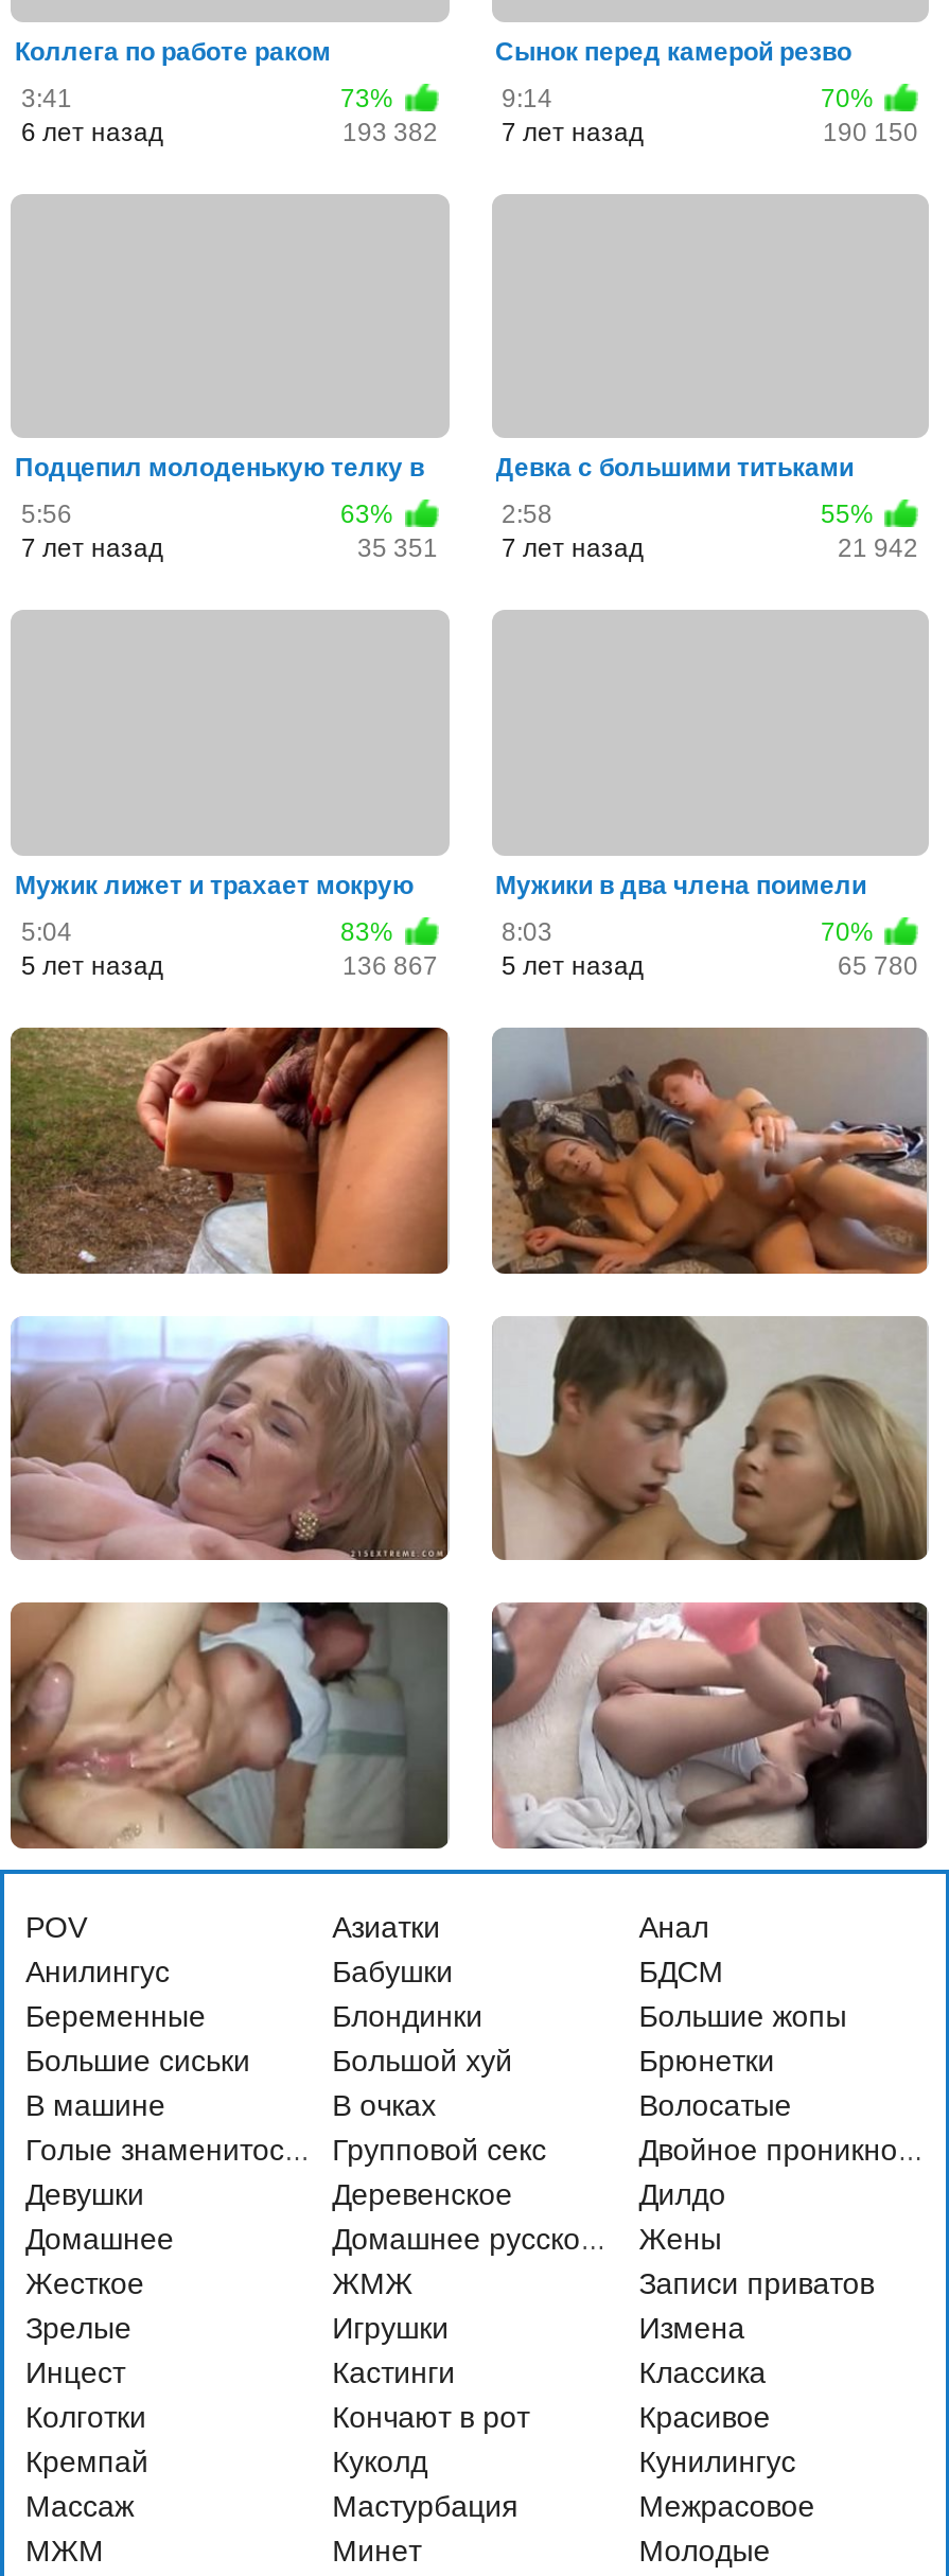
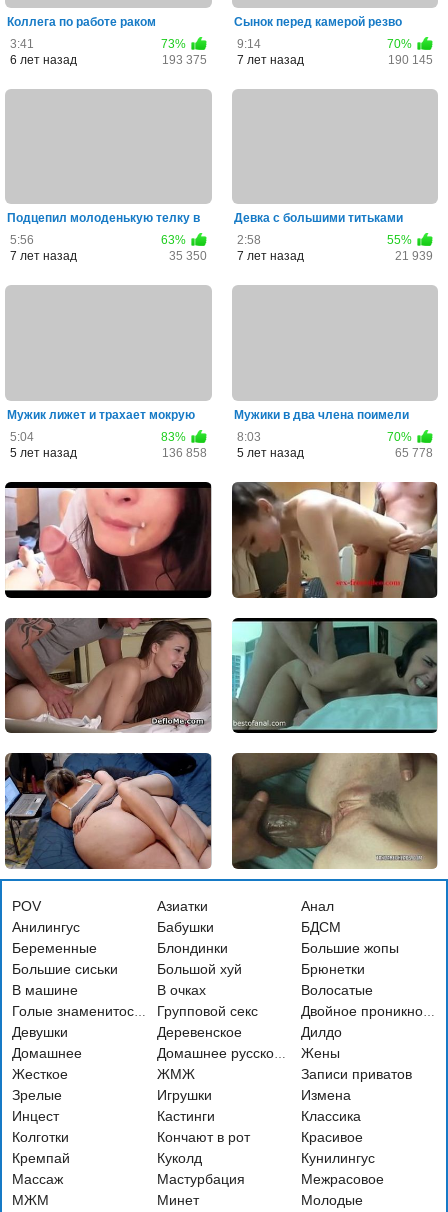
[342,117,438,147] 193 382 -> [161,53,206,67] 193 375
[823,117,918,147] 190 150 -> [388,53,433,67] 190 145
[357,534,438,564] 35 351 -> [168,249,206,263] 35 350
[838,534,918,564] 21 942 -> [395,249,433,263] 21 939
[342,951,438,981] 136 867 -> [161,446,206,460] 136 858
[838,951,918,981] 65 780 -> [395,446,433,460] 65 778
[8,1026,450,1276] [image] -> [5,481,212,599] [image]
[490,1026,929,1276] [image] -> [232,482,438,599] [image]
[8,1316,450,1562] [image] -> [4,617,212,733] [image]
[490,1314,929,1562] [image] -> [232,617,438,734] [image]
[8,1600,447,1851] [image] -> [4,752,212,870] [image]
[490,1602,927,1851] [image] -> [232,753,437,869] [image]

